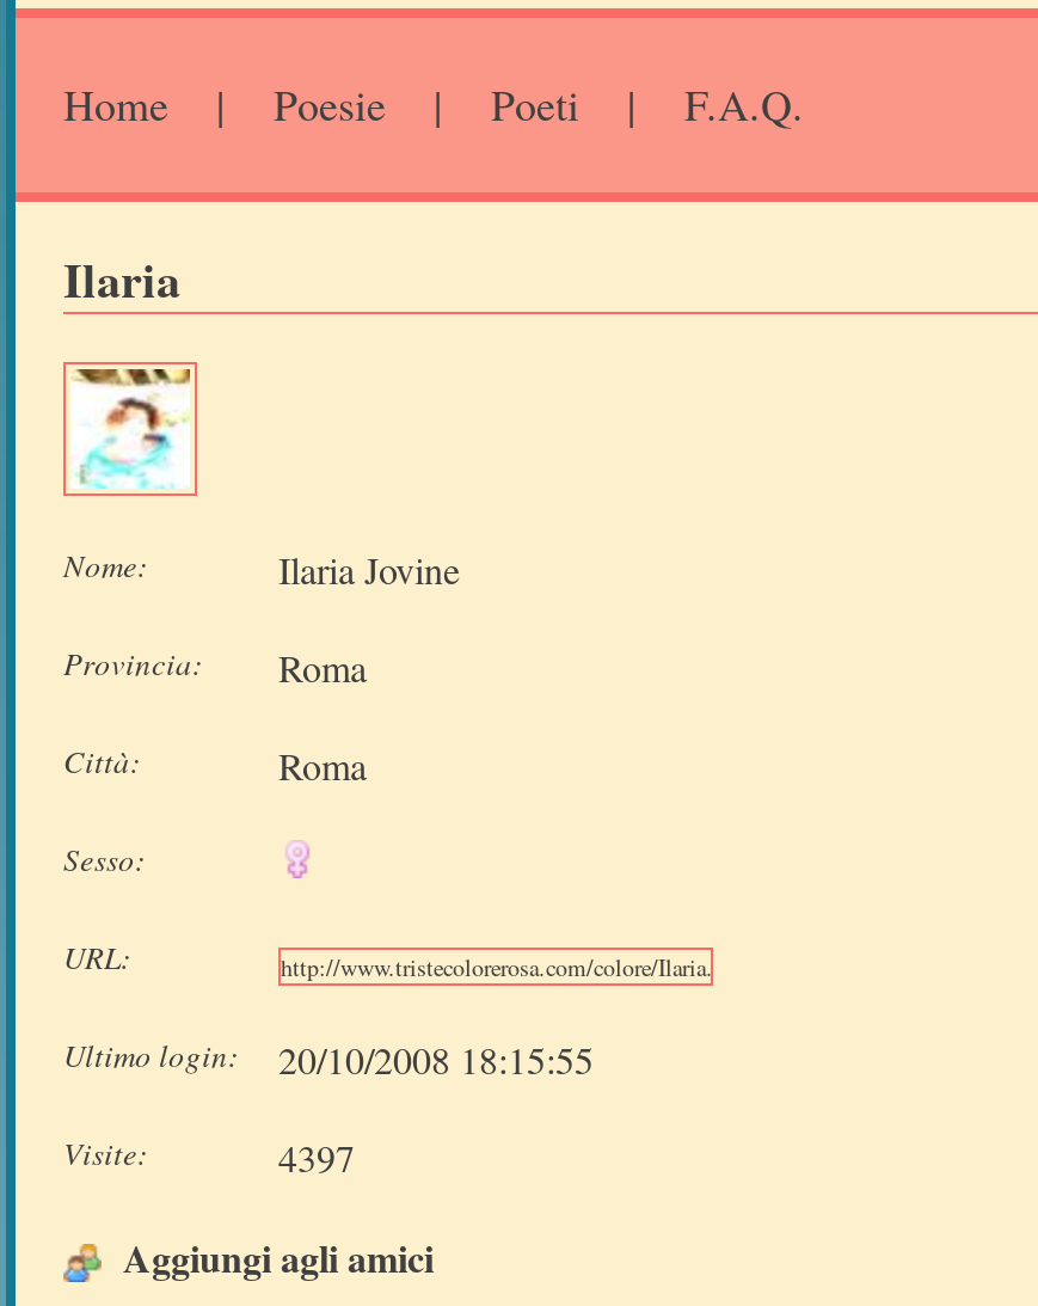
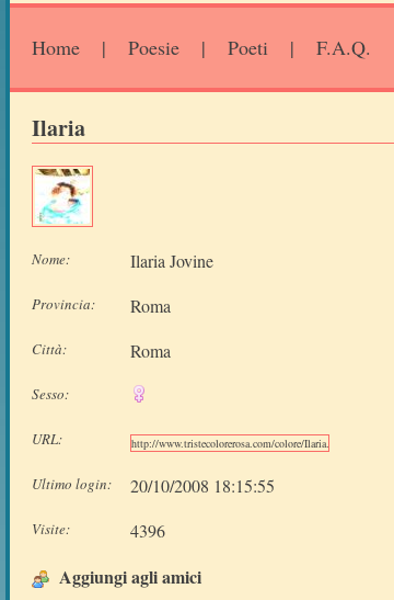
[278,1132,355,1182] 4397 -> [130,519,165,542] 4396

